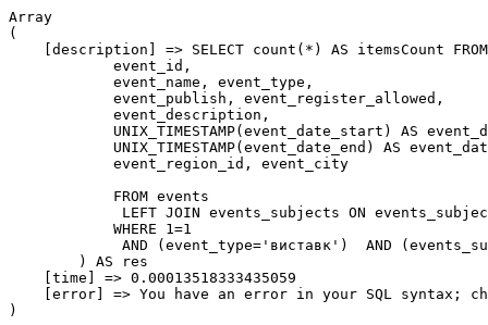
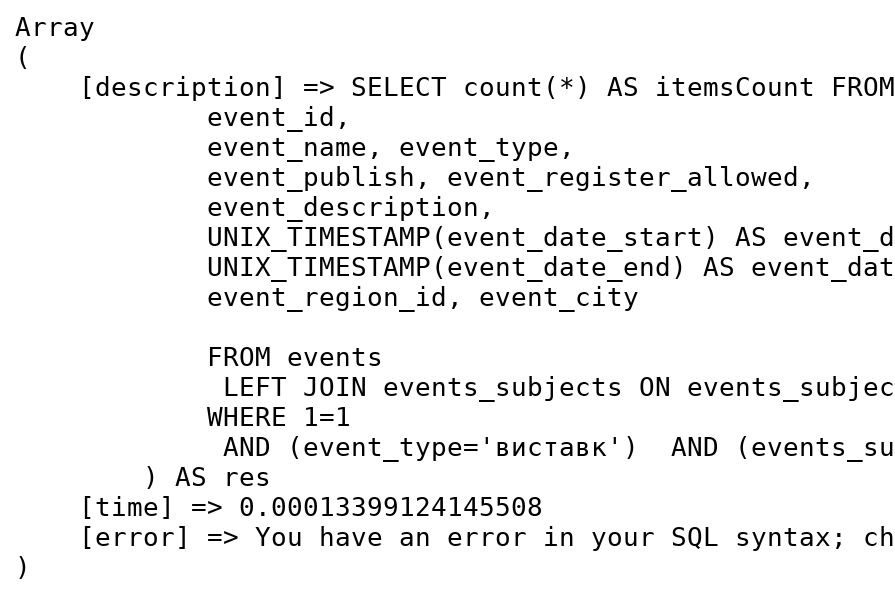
[9,270,296,286] [time] => 0.00013518333435059 -> [15,492,543,522] [time] => 0.00013399124145508

